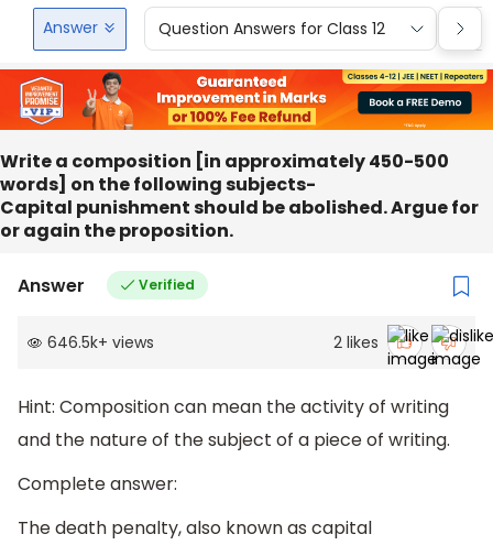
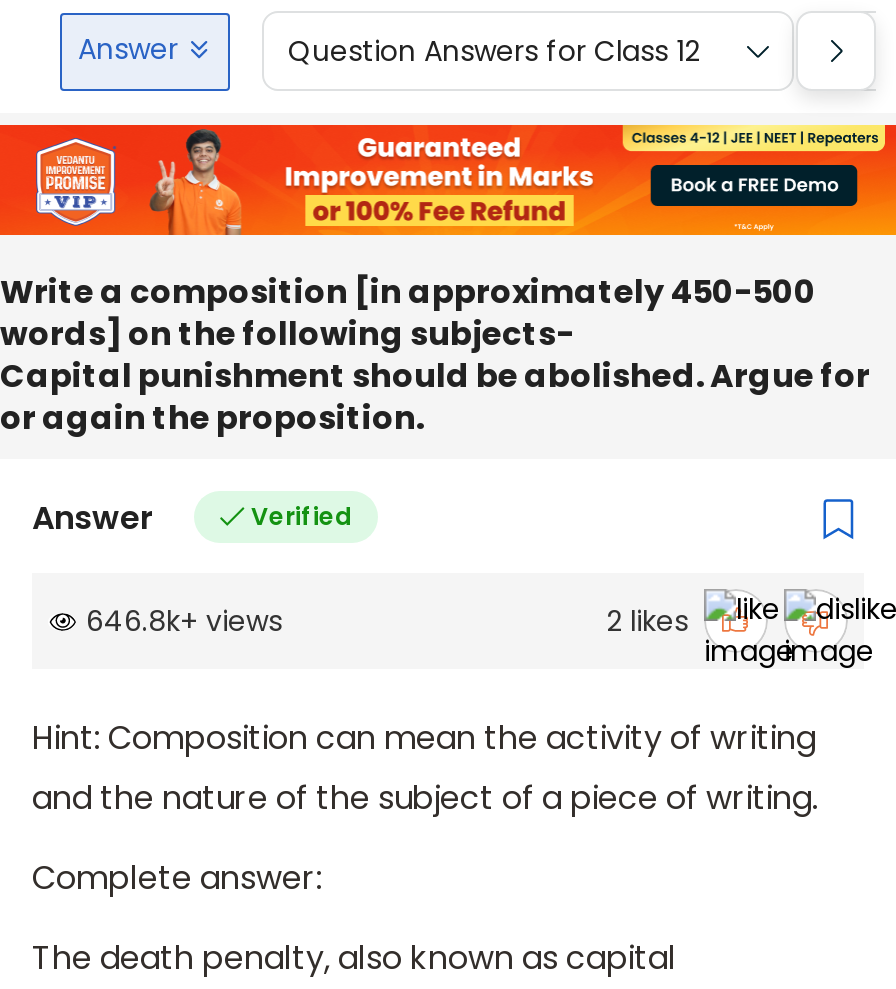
[47,331,154,353] 646.5k+ views -> [86,601,282,641] 646.8k+ views

